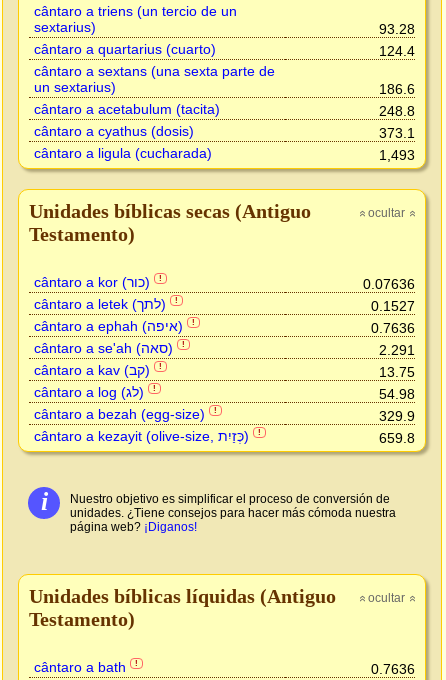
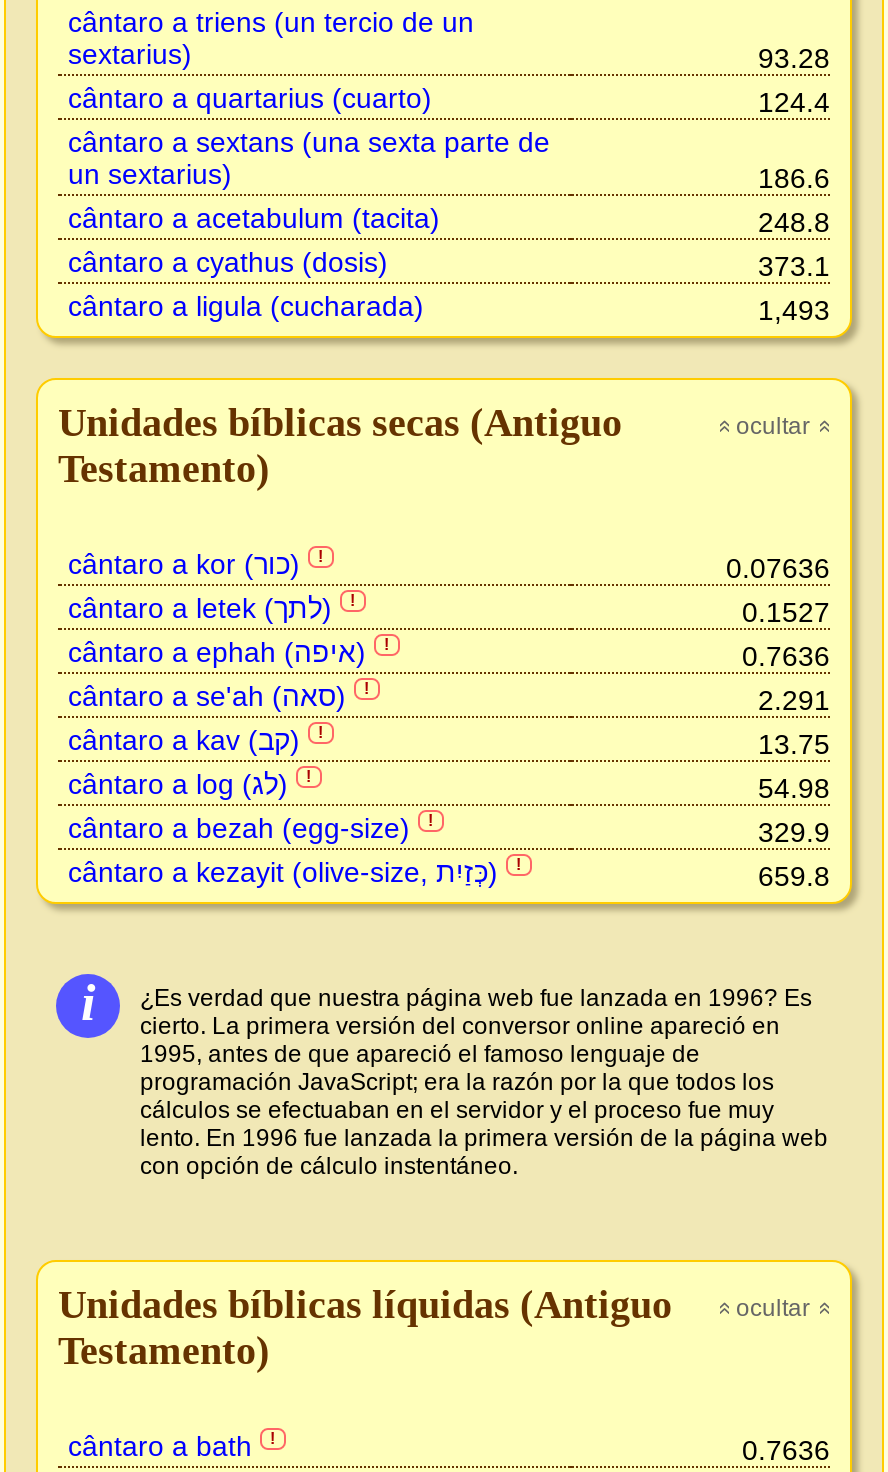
[70,492,396,534] Nuestro objetivo es simplificar el proceso de conversión de | unidades. ¿Tiene consejos para hacer más cómoda nuestra | página web? ¡Diganos! -> [140,984,828,1180] ¿Es verdad que nuestra página web fue lanzada en 1996? Es | cierto. La primera versión del conversor online apareció en | 1995, antes de que apareció el famoso lenguaje de | programación JavaScript; era la razón por la que todos los | cálculos se efectuaban en el servidor y el proceso fue muy | lento. En 1996 fue lanzada la primera versión de la página web | con opción de cálculo instentáneo.

